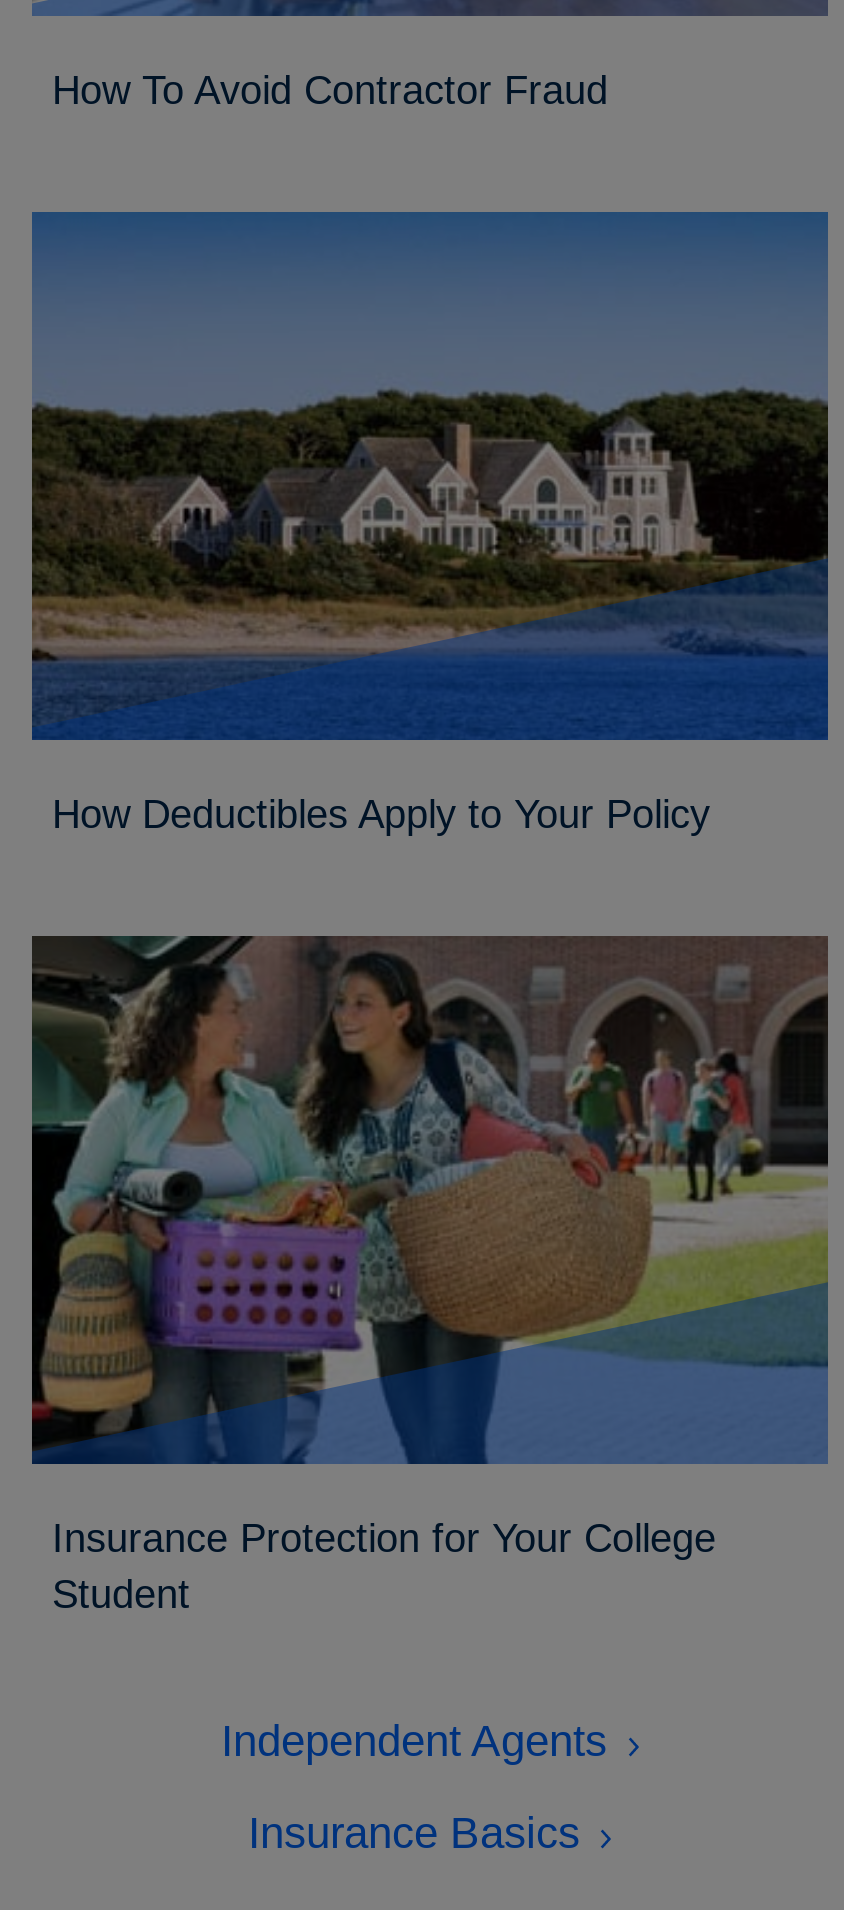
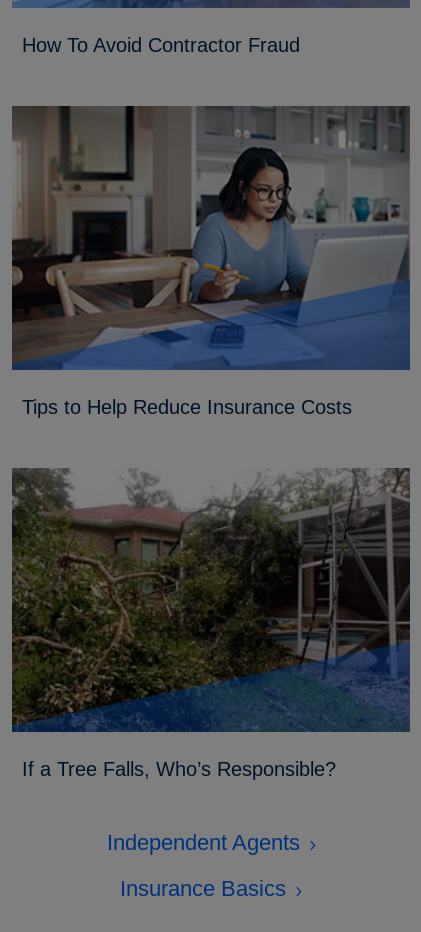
[30,210,830,836] [image] | How Deductibles Apply to Your Policy -> [11,105,411,418] [image] | Tips to Help Reduce Insurance Costs
[30,934,830,1616] [image] | Insurance Protection for Your College | Student -> [11,468,411,780] [image] | If a Tree Falls, Who’s Responsible?

